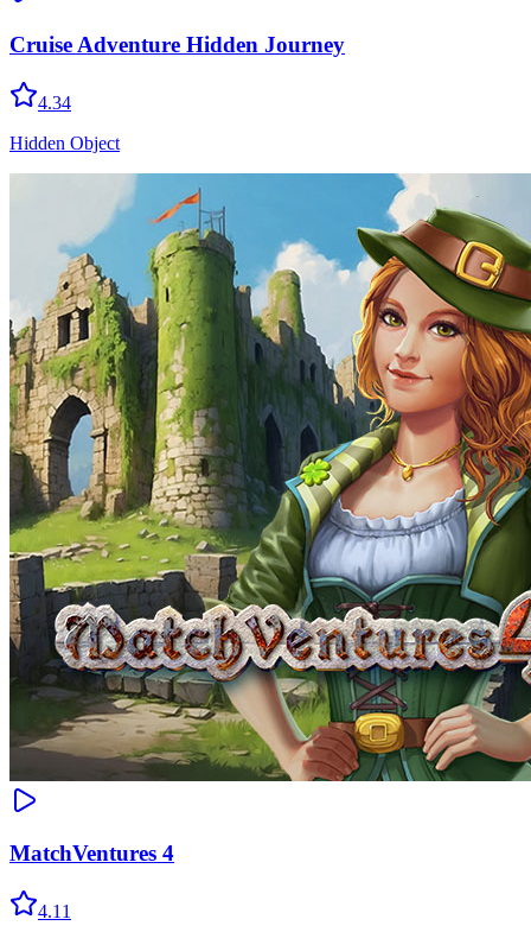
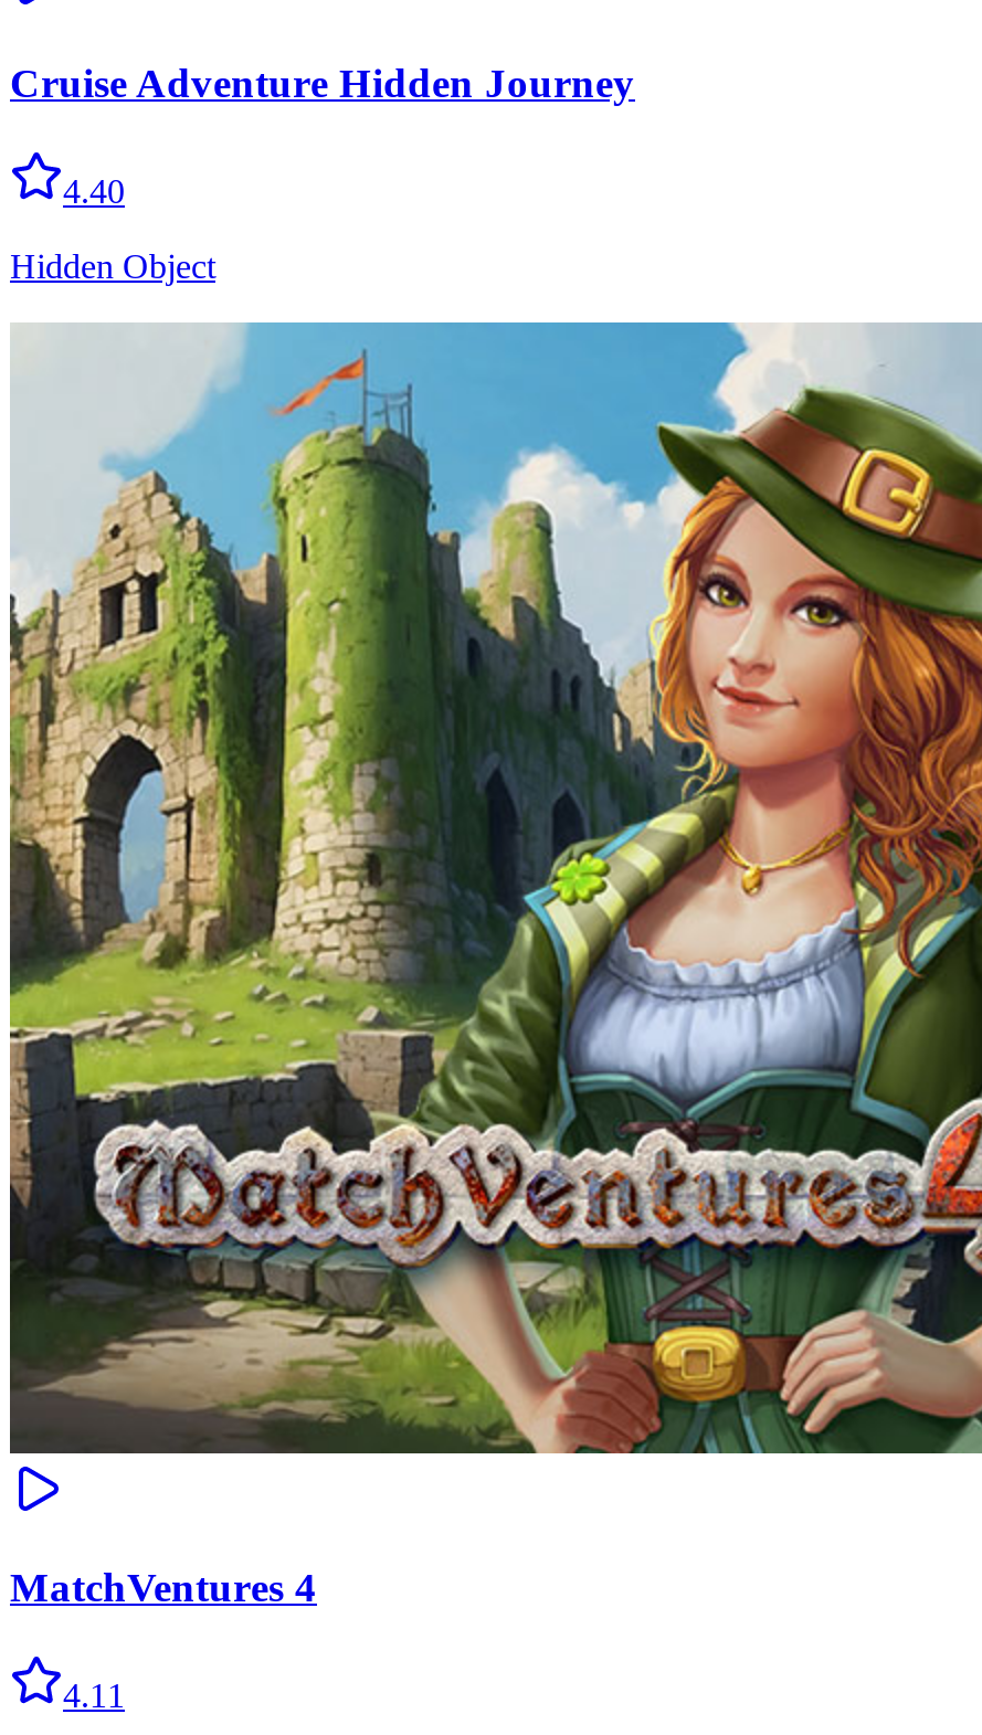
[38,92,71,112] 4.34 -> [63,172,125,209] 4.40

